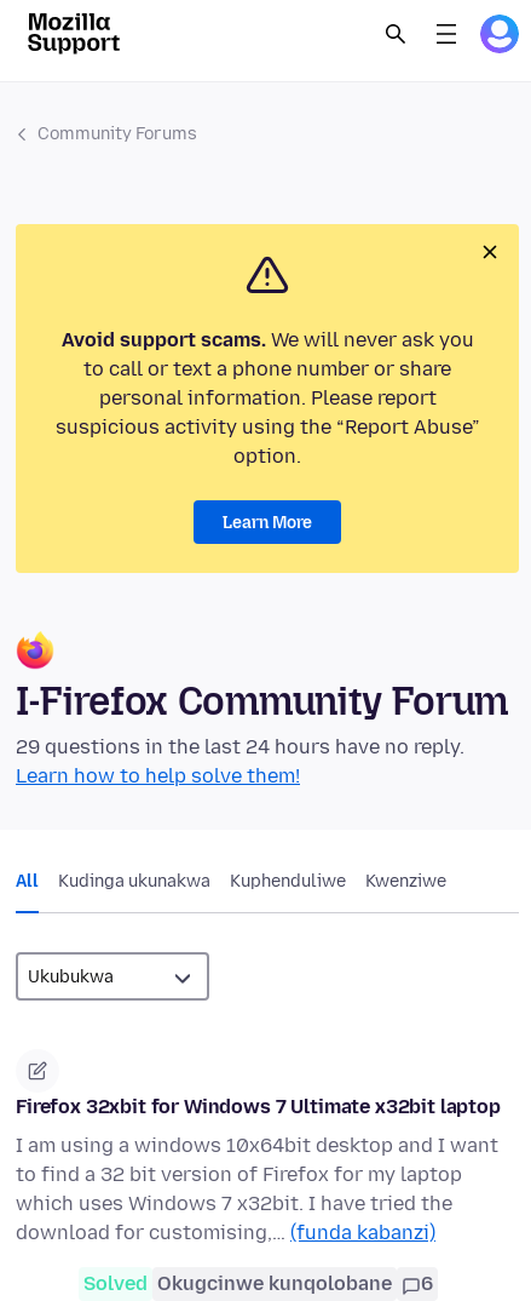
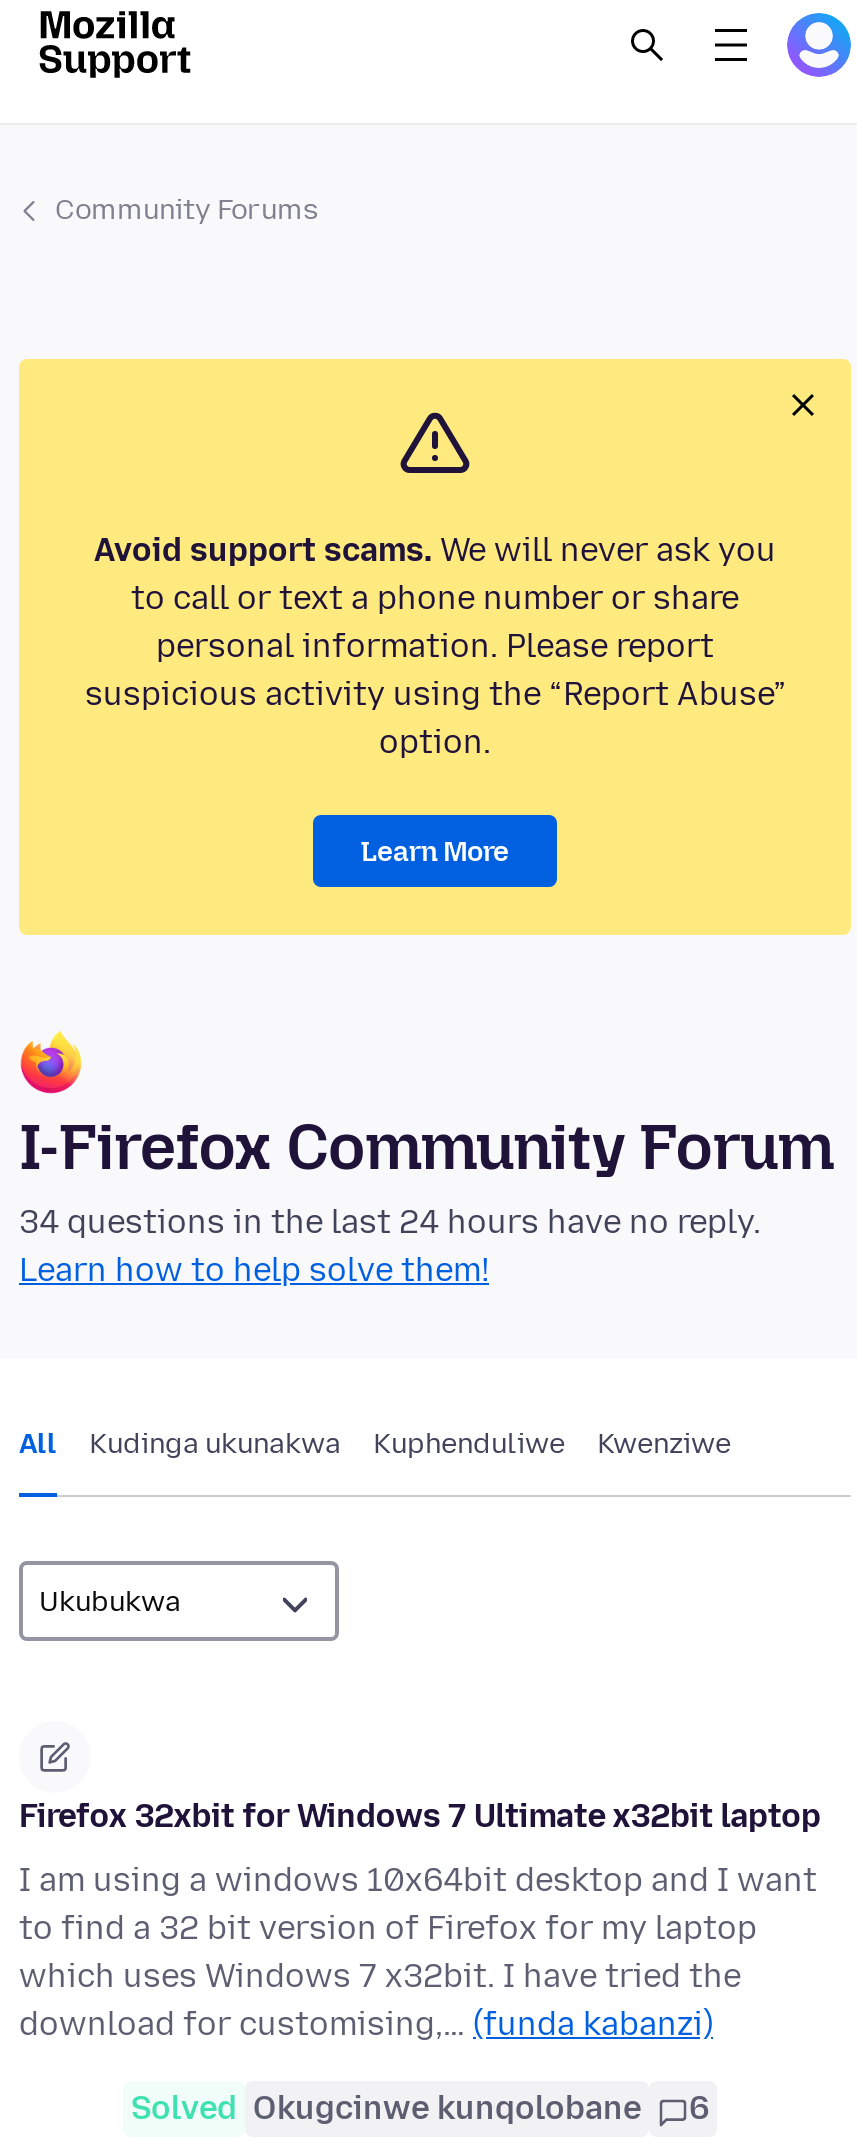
[16,736,464,759] 29 questions in the last 24 hours have no reply. -> [19,1204,761,1242] 34 questions in the last 24 hours have no reply.

